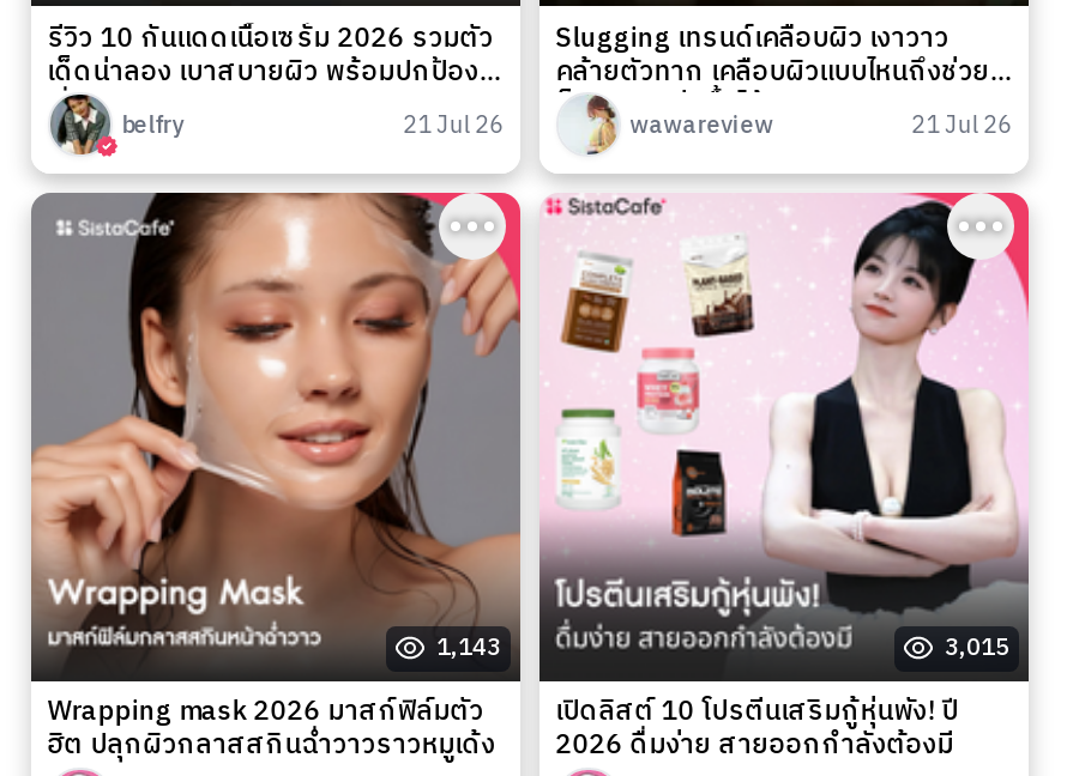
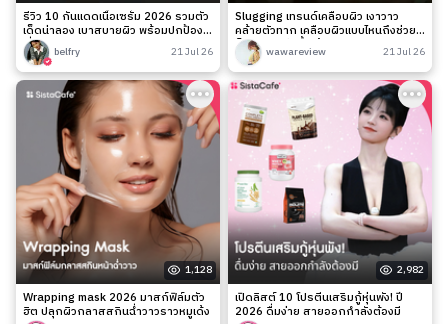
[436,628,501,667] 1,143 -> [185,262,212,278] 1,128
[945,628,1009,667] 3,015 -> [397,262,424,278] 2,982

